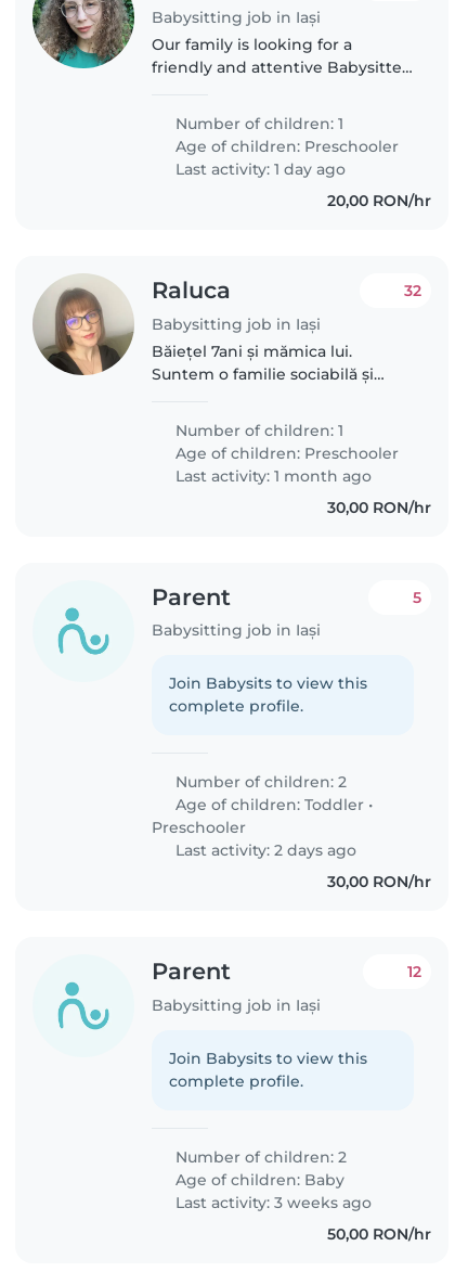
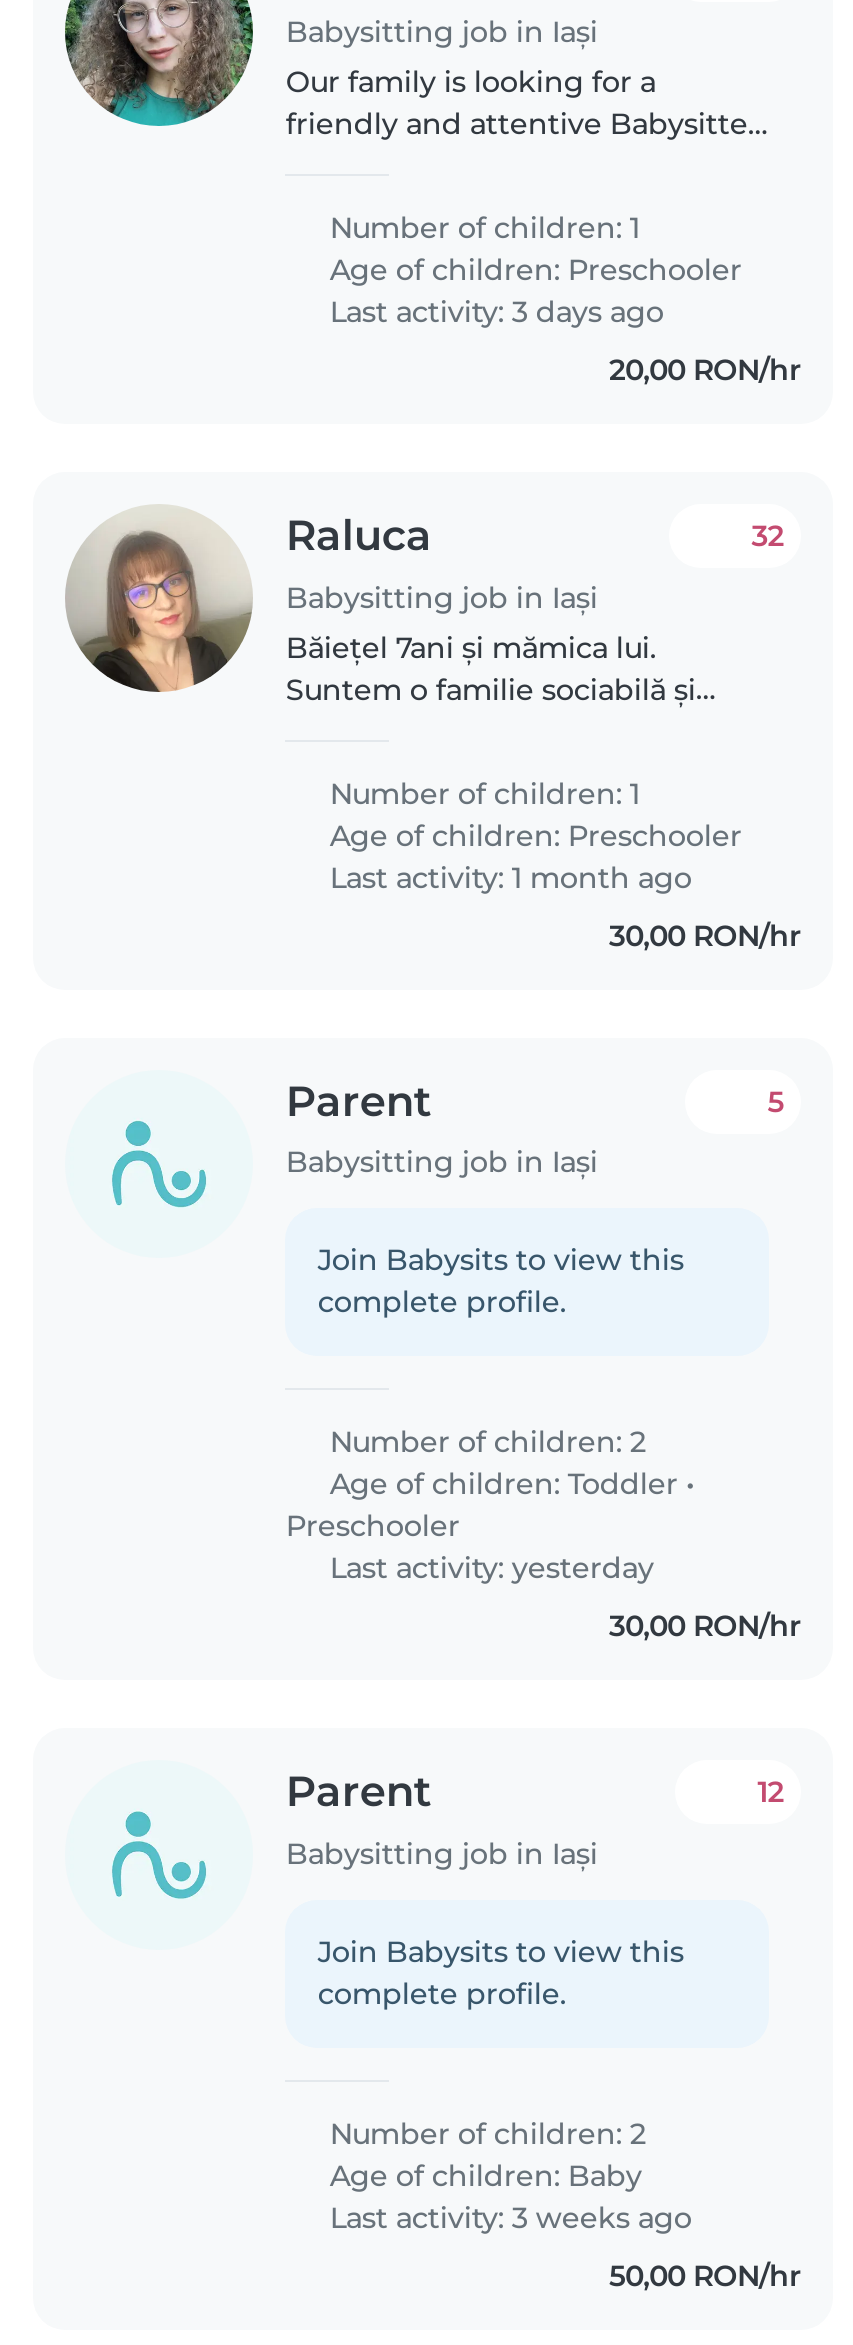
[172,159,346,179] Last activity: 1 day ago -> [322,294,664,330] Last activity: 3 days ago
[172,841,357,860] Last activity: 2 days ago -> [322,1551,654,1587] Last activity: yesterday

